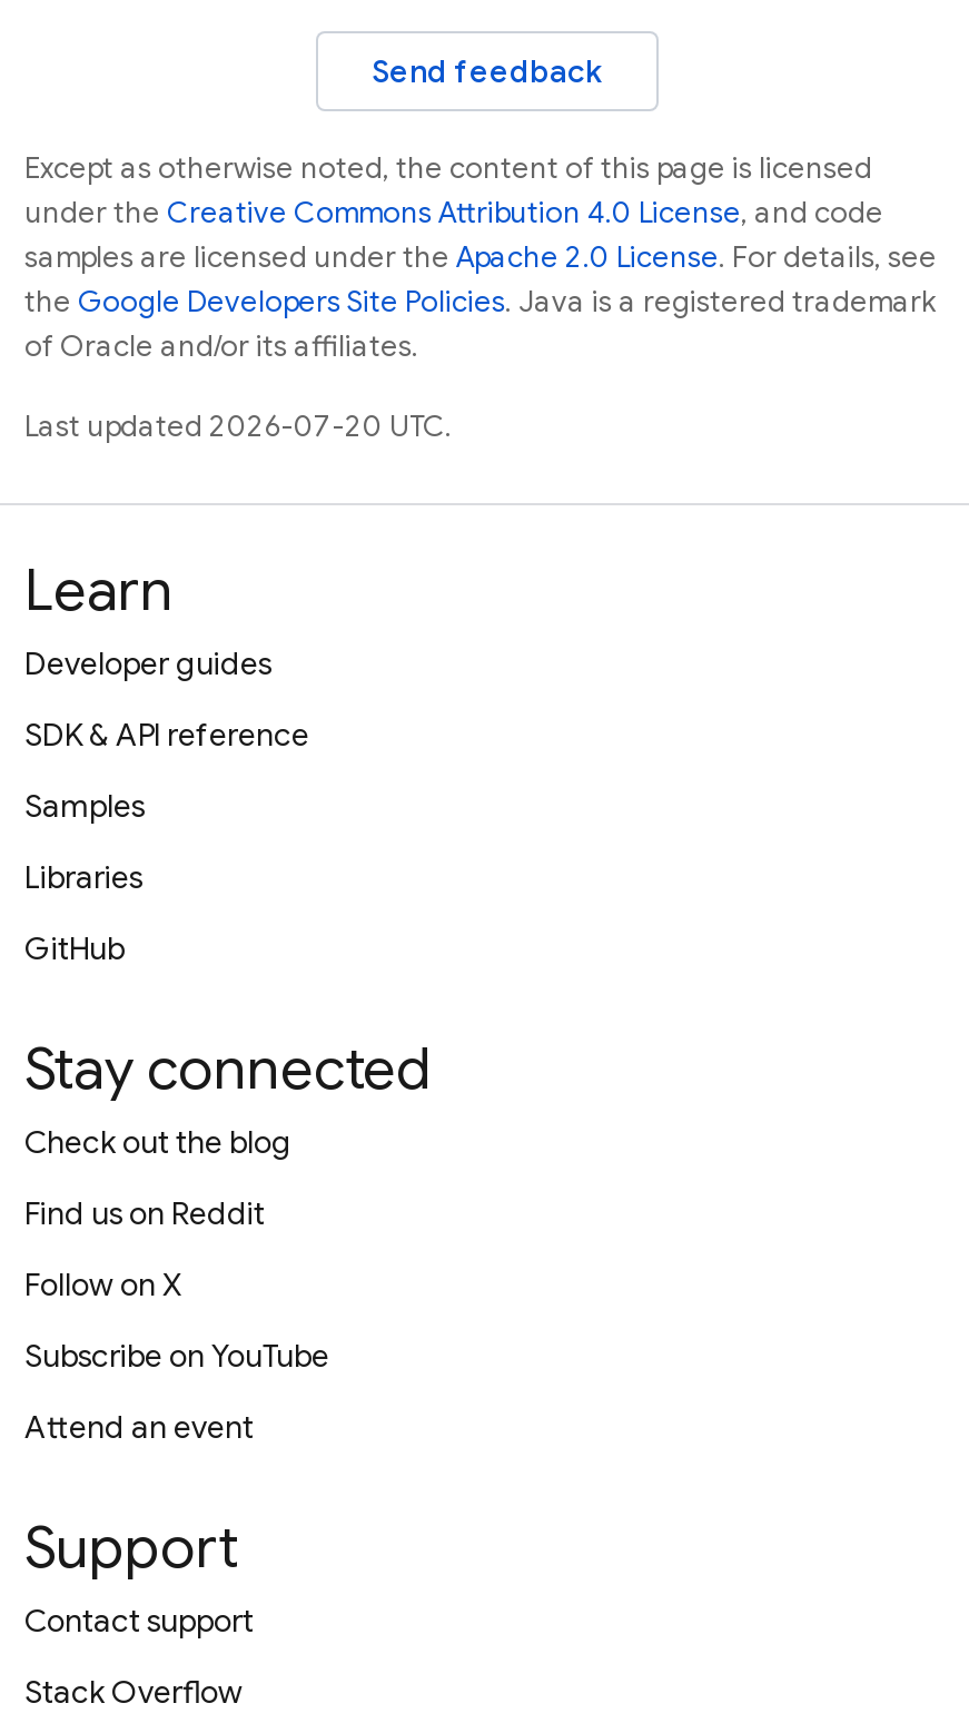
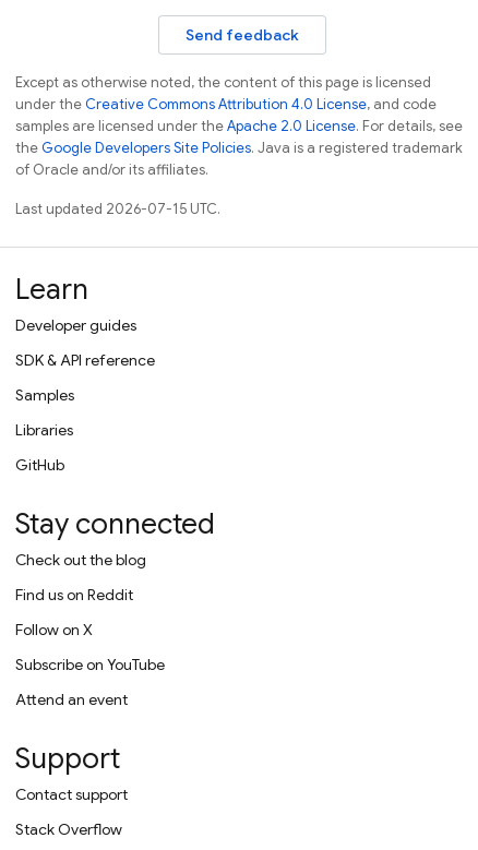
[24,408,452,446] Last updated 2026-07-20 UTC. -> [15,200,220,219] Last updated 2026-07-15 UTC.

